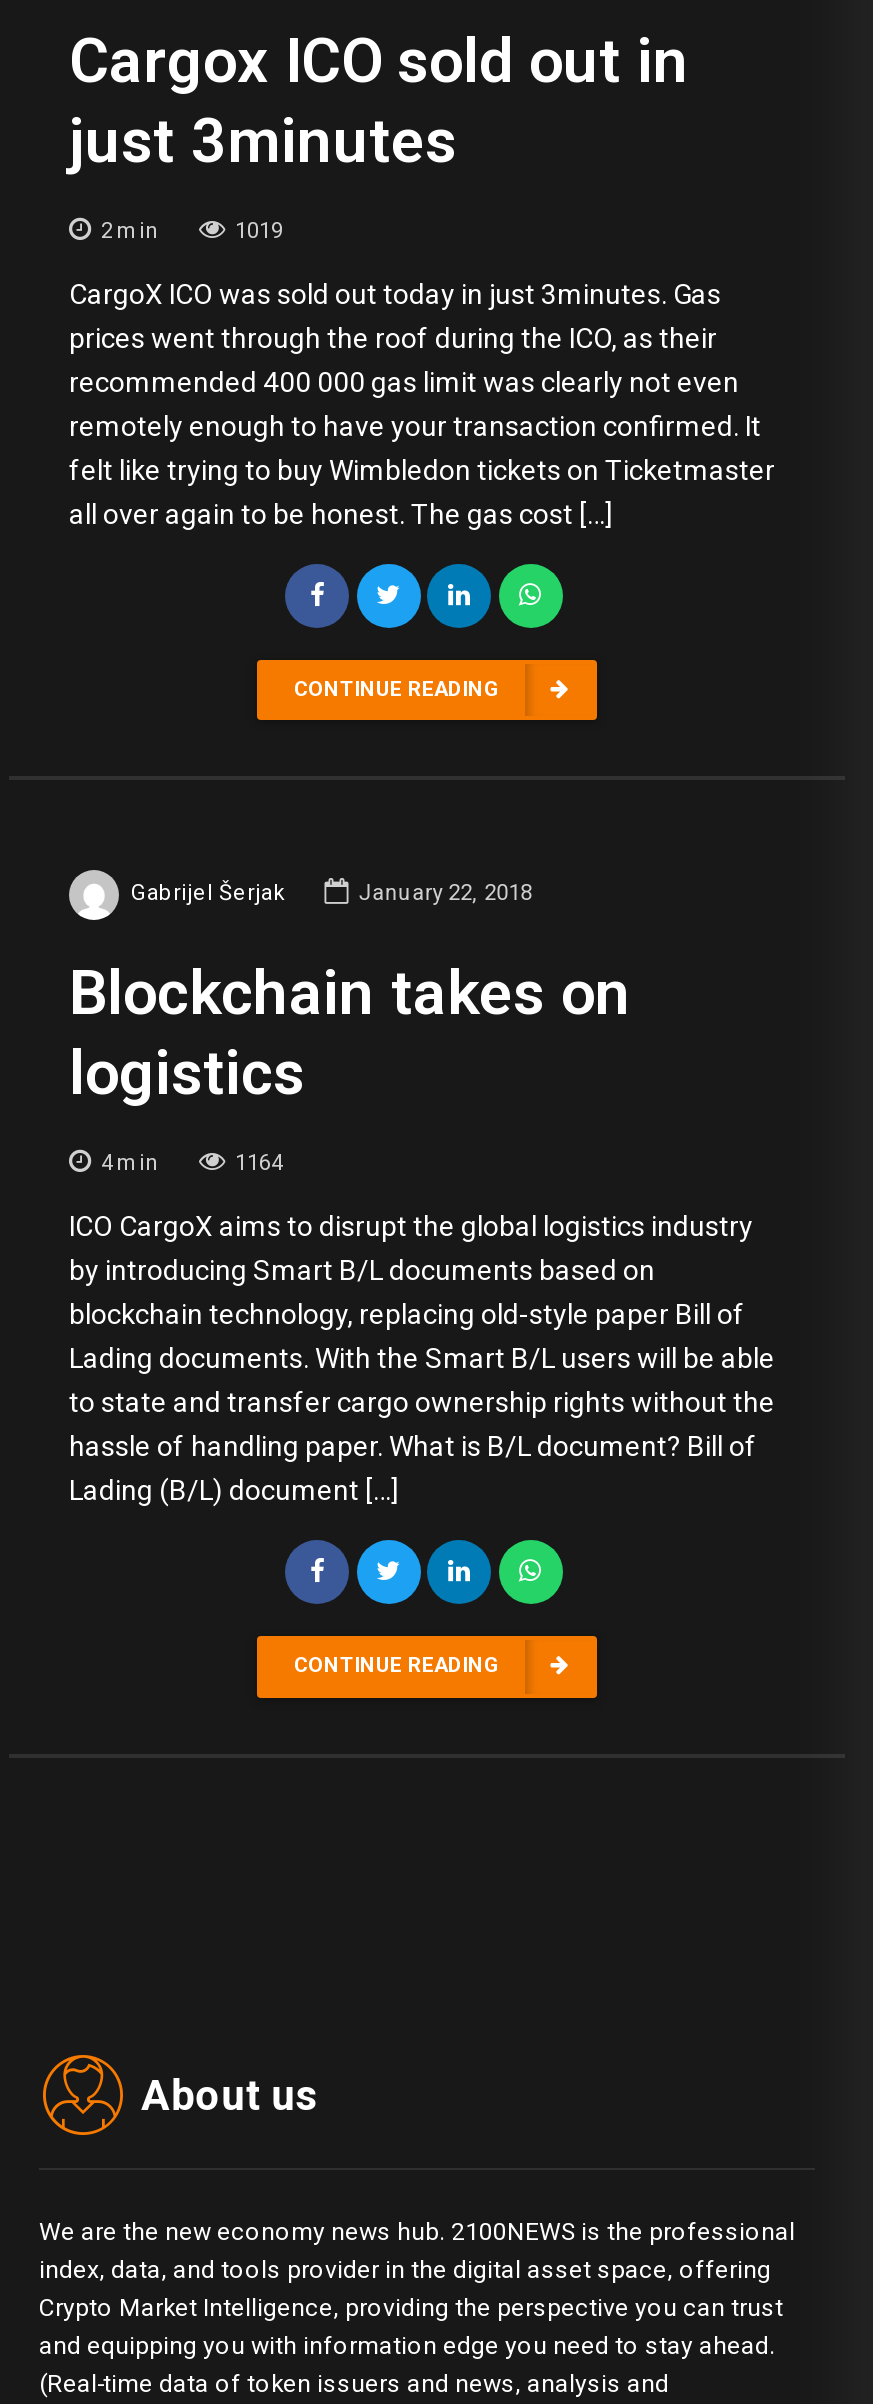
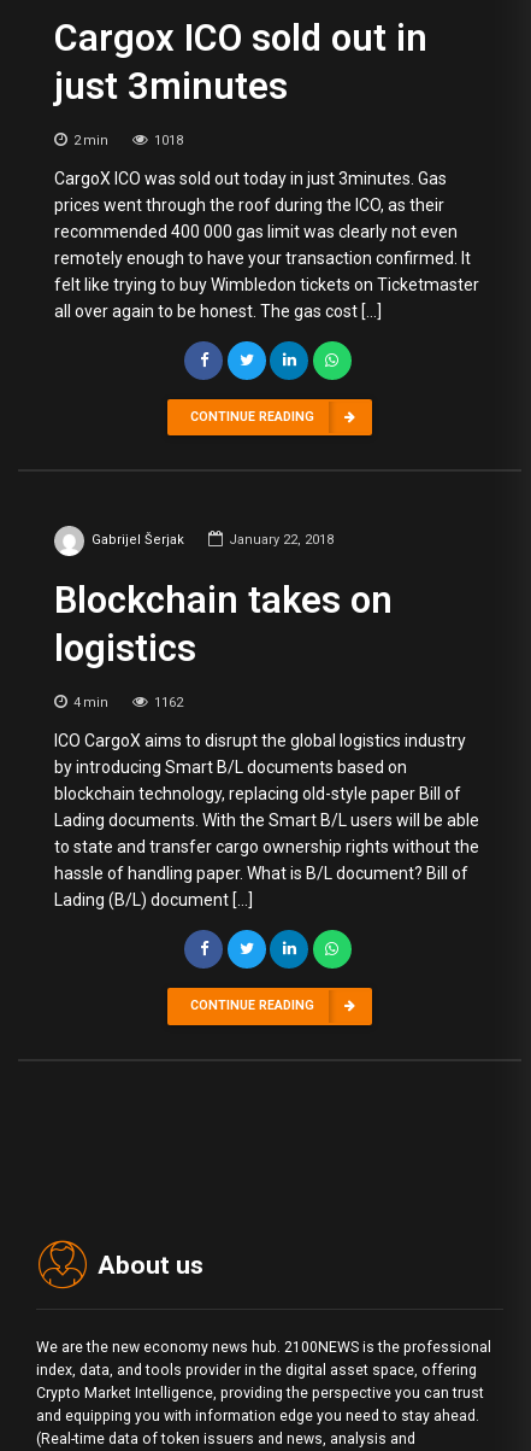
[235,217,283,243] 1019 -> [154,132,183,148] 1018
[235,1150,283,1176] 1164 -> [154,695,183,710] 1162

